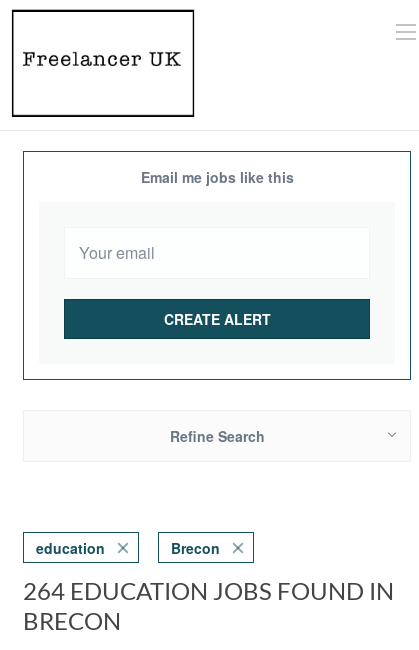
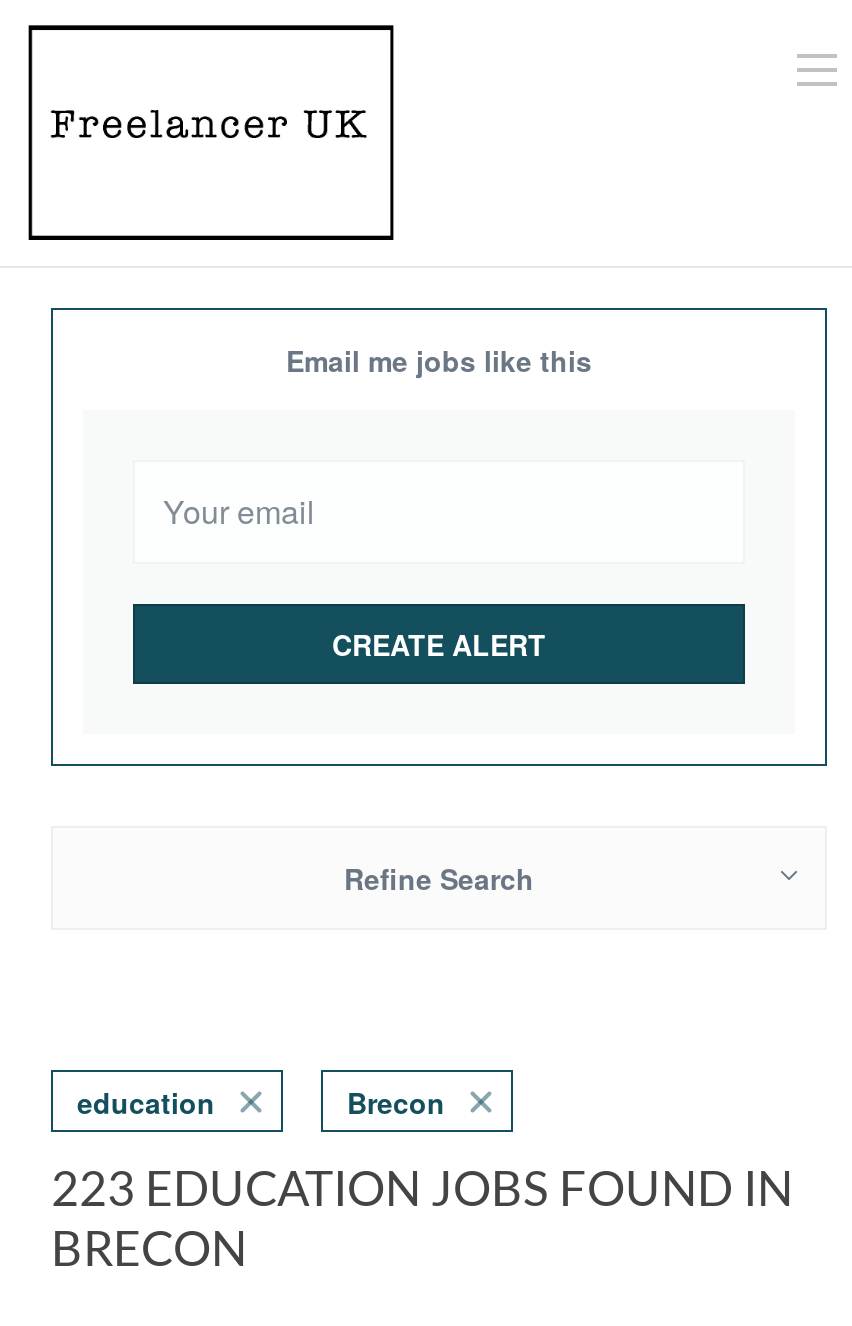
[23,576,394,605] 264 EDUCATION JOBS FOUND IN -> [51,1158,793,1216] 223 EDUCATION JOBS FOUND IN

